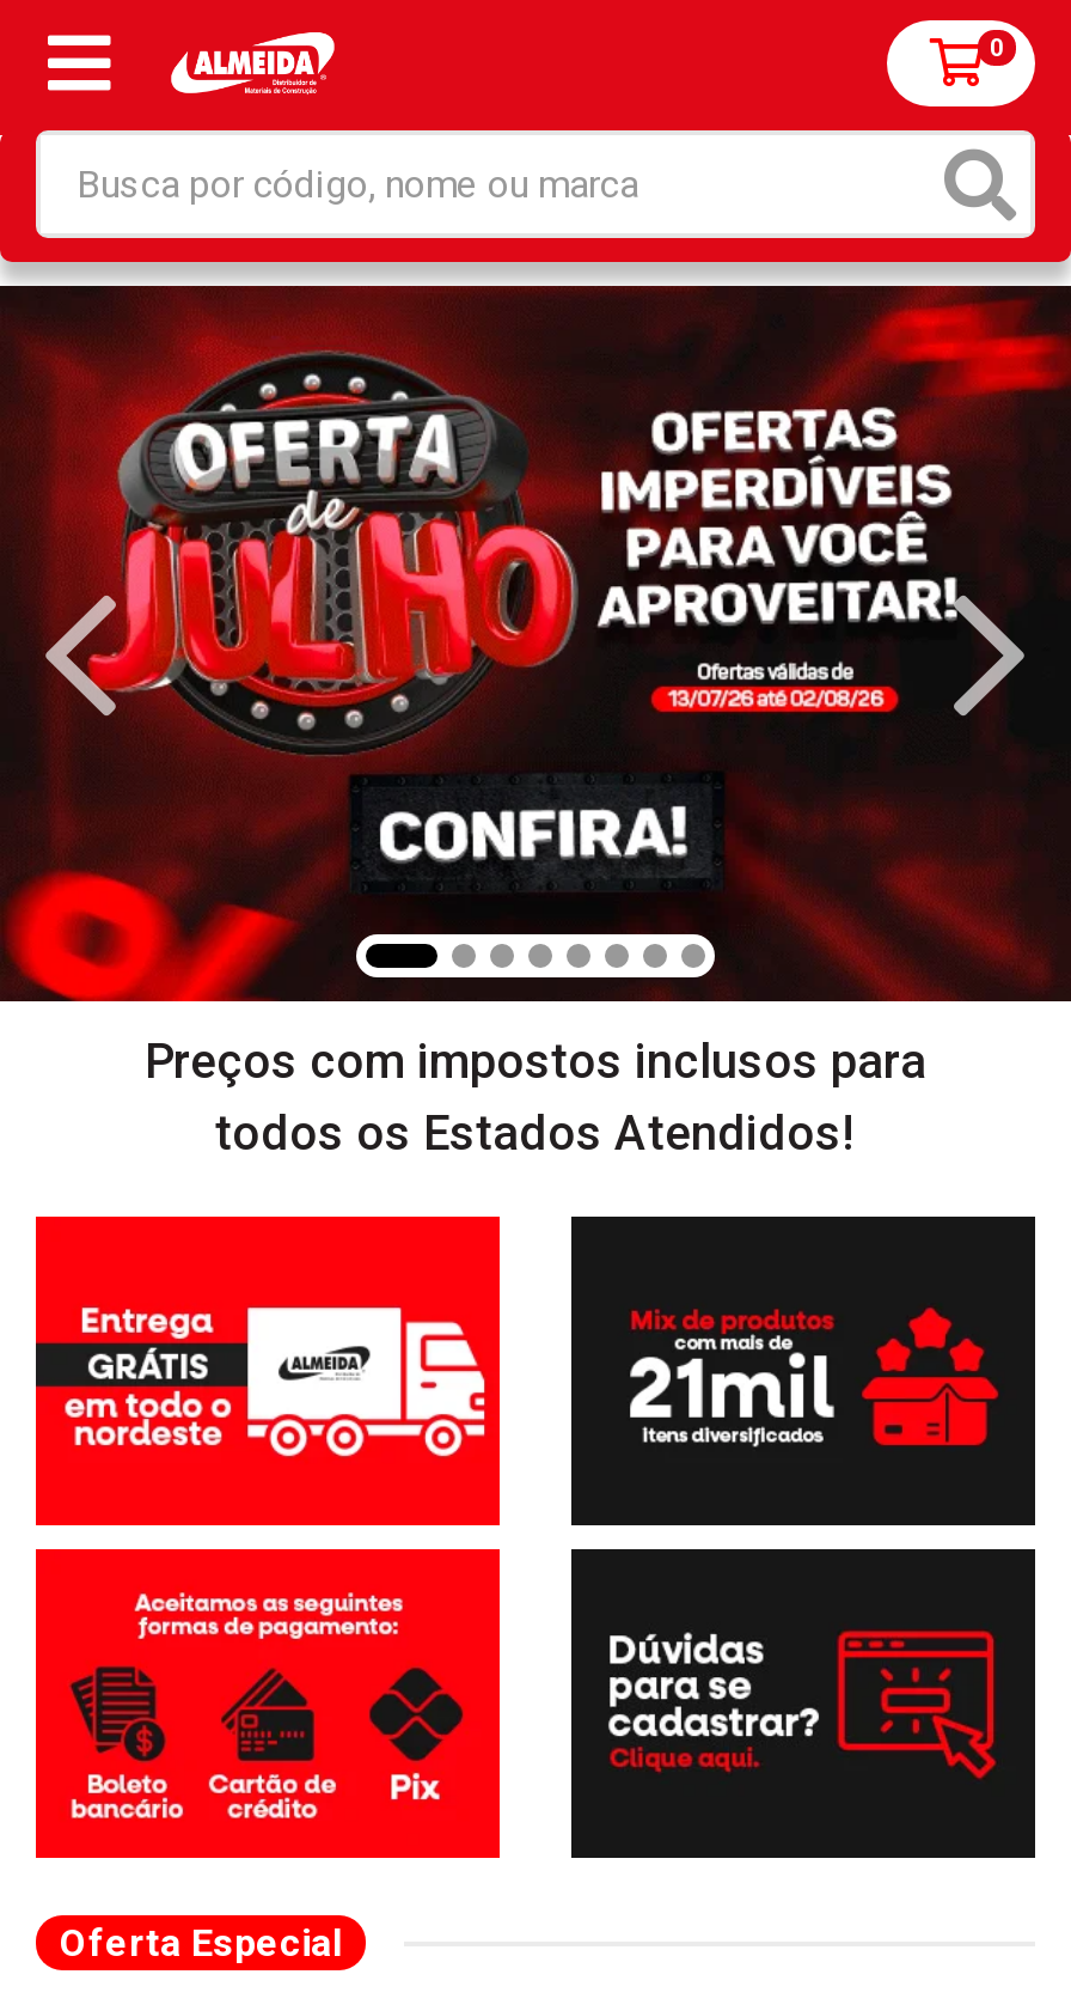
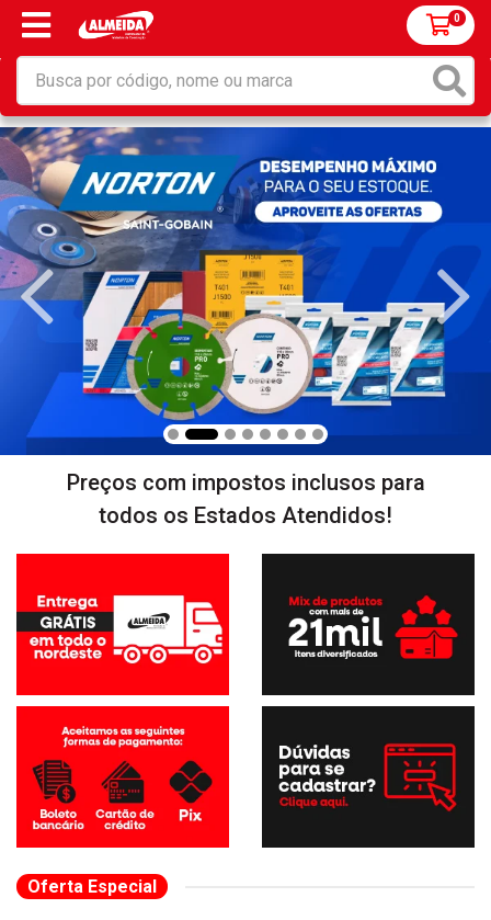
[7,284,1064,1004] [image] -> [3,126,488,456] [image]

